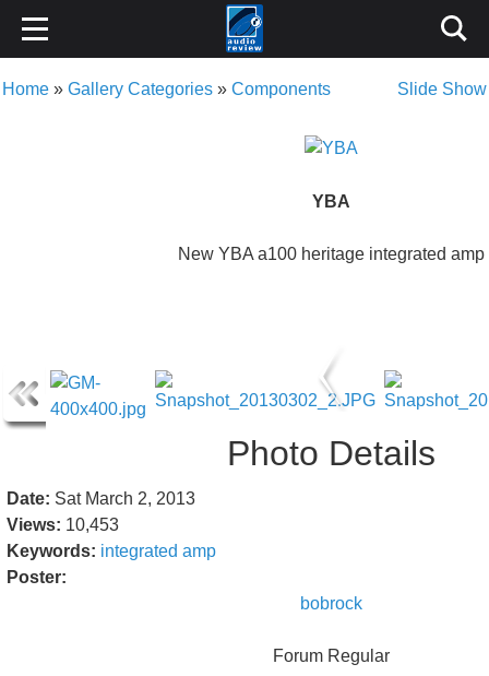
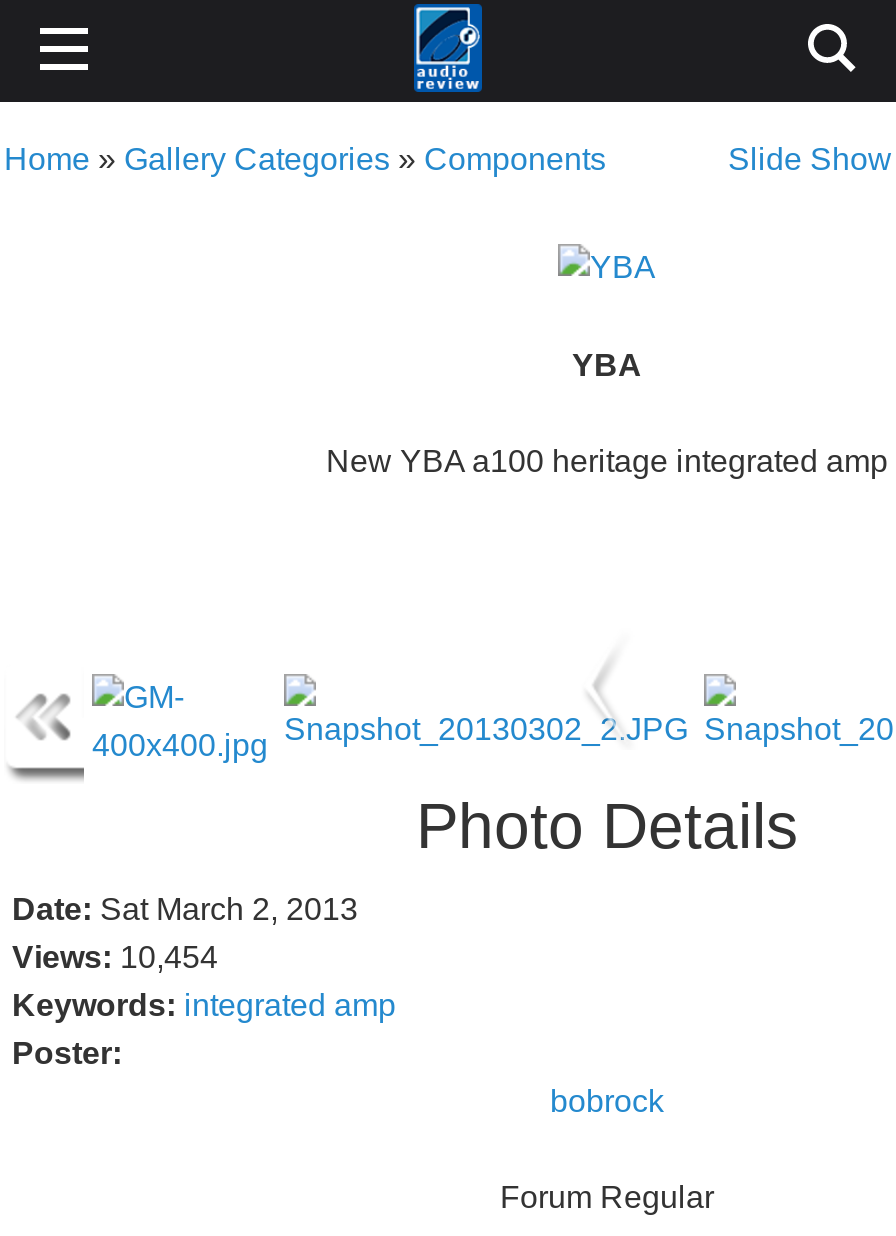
[7,515,119,534] Views: 10,453 -> [12,940,218,974] Views: 10,454

